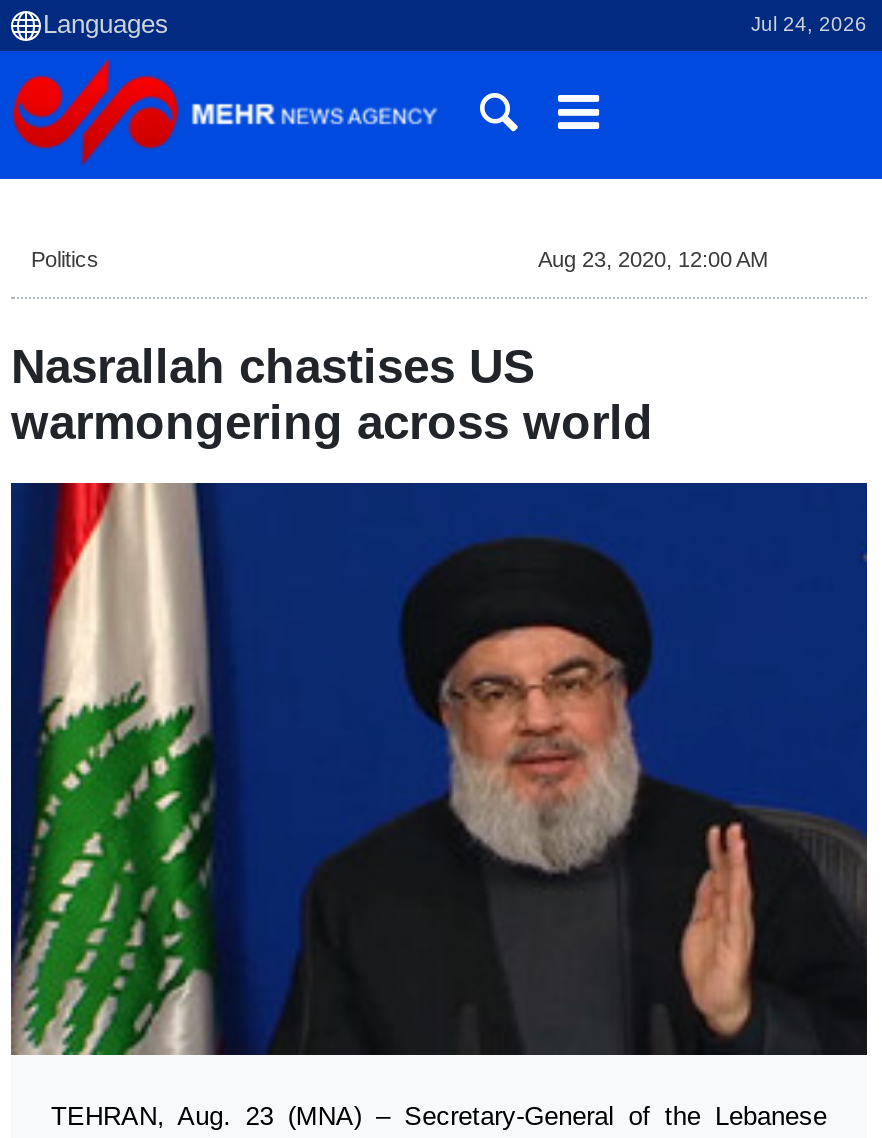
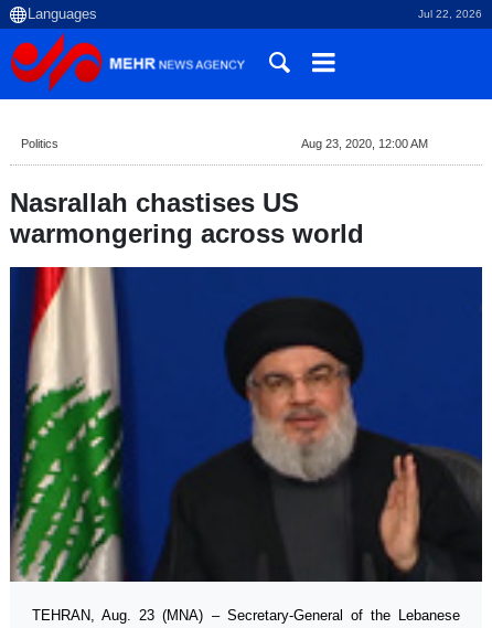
[751,13,867,35] Jul 24, 2026 -> [418,8,482,20] Jul 22, 2026

